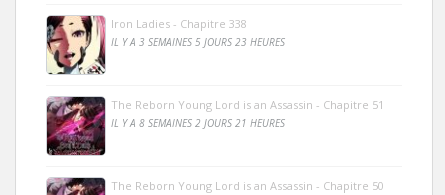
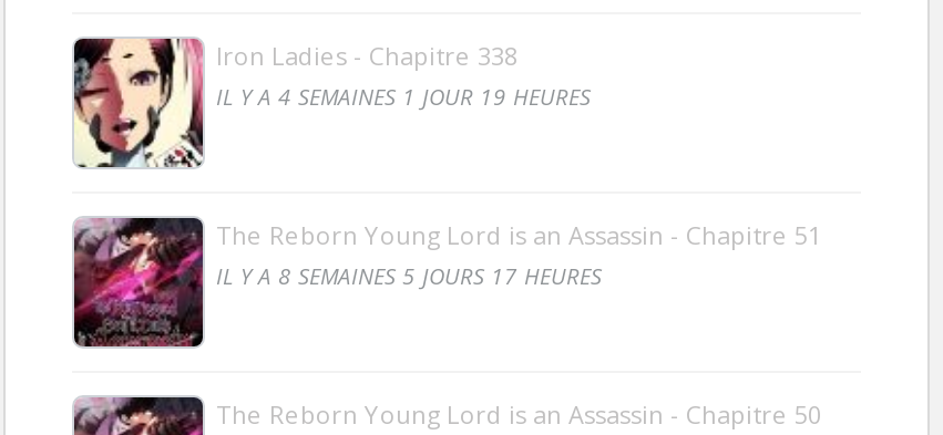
[111,34,285,48] IL Y A 3 SEMAINES 5 JOURS 23 HEURES -> [216,80,591,111] IL Y A 4 SEMAINES 1 JOUR 19 HEURES
[111,115,285,129] IL Y A 8 SEMAINES 2 JOURS 21 HEURES -> [216,259,602,290] IL Y A 8 SEMAINES 5 JOURS 17 HEURES

